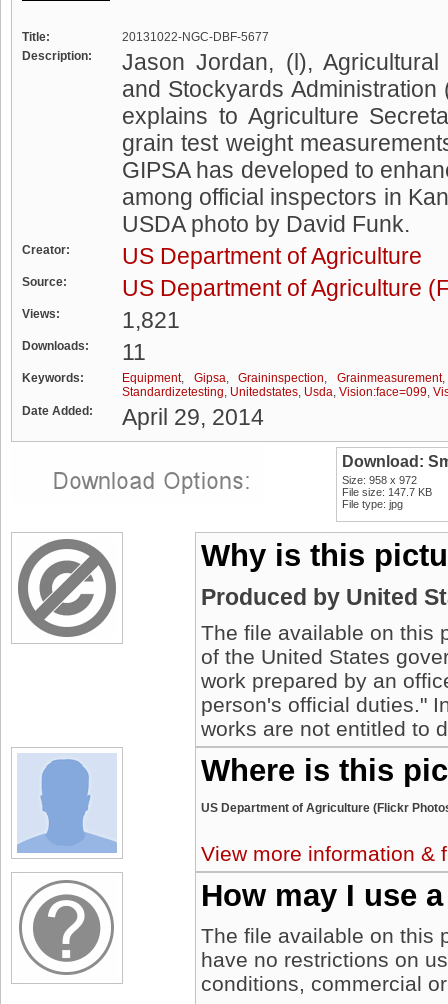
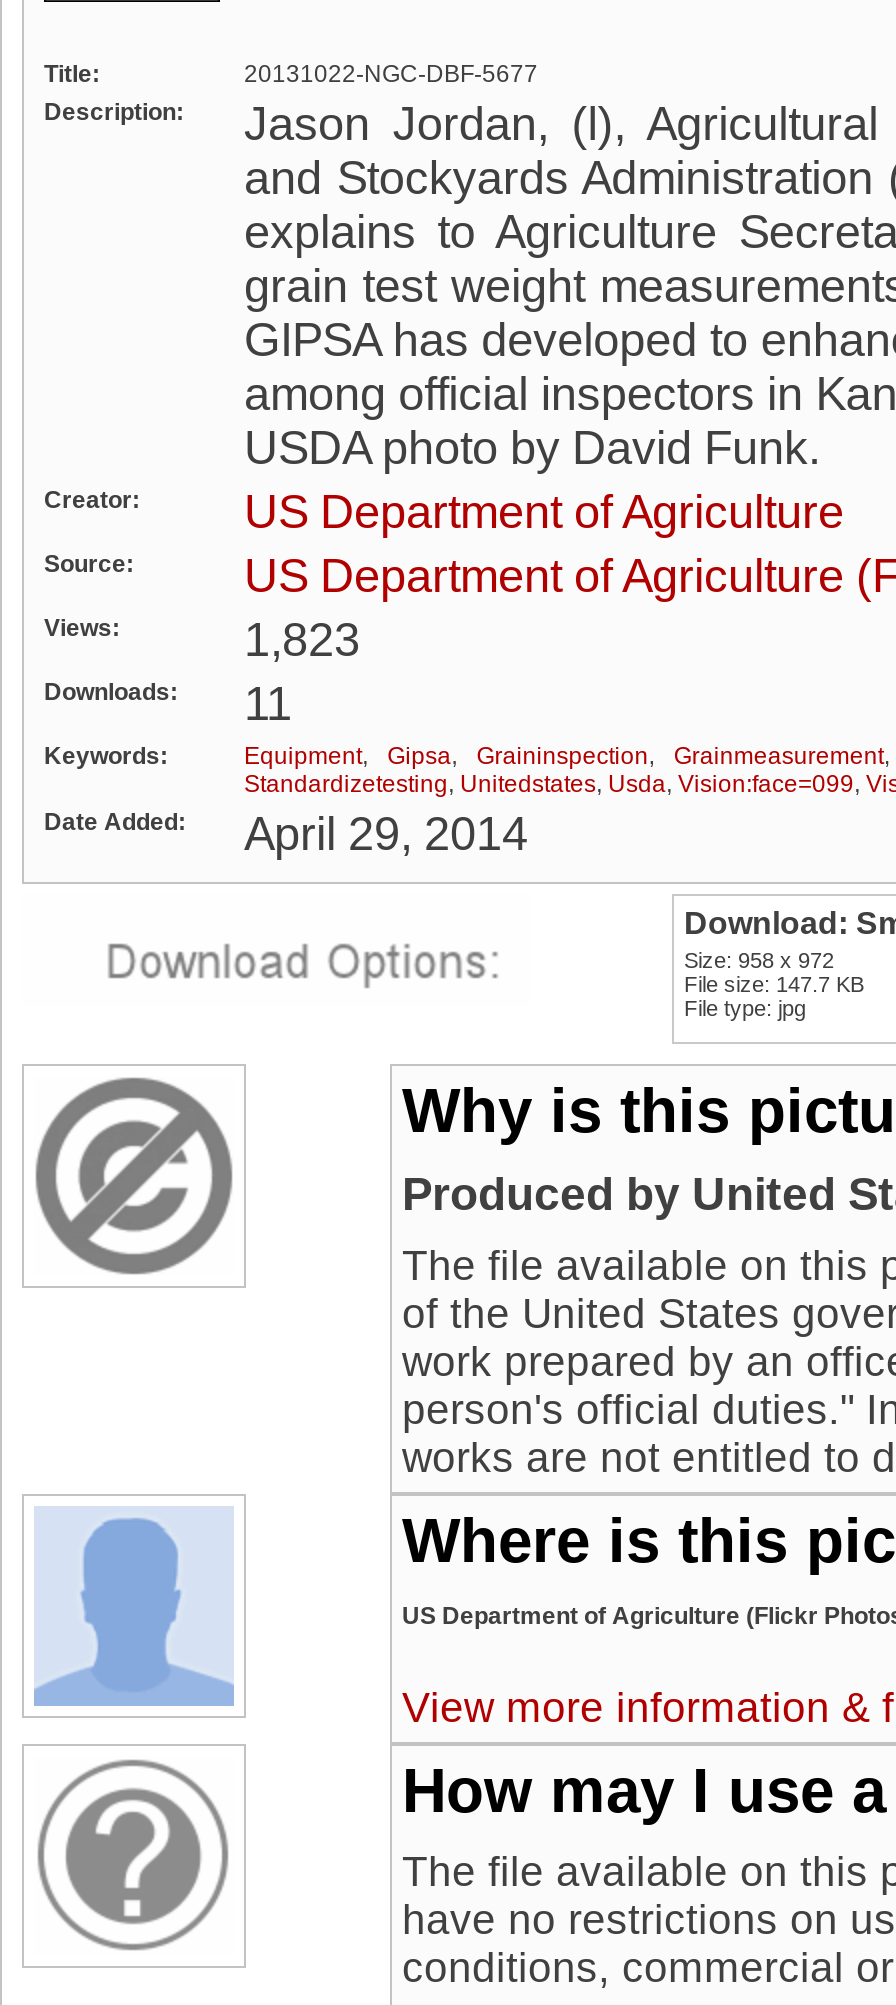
[122,307,180,333] 1,821 -> [244,614,360,666] 1,823

